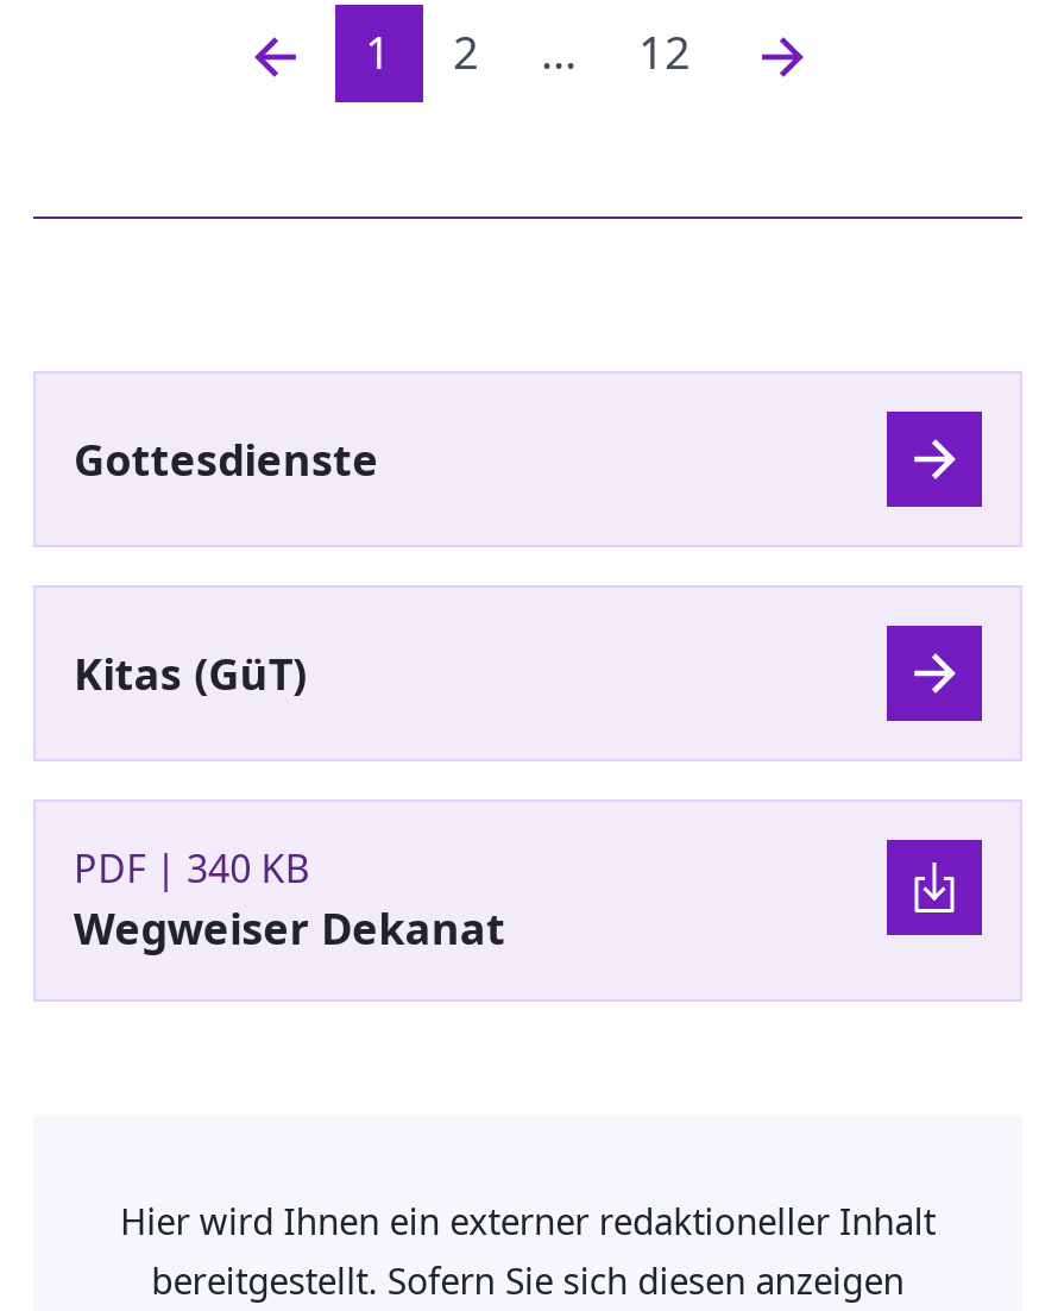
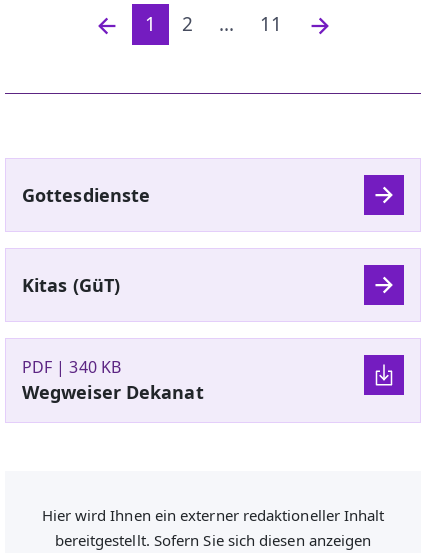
[638,21,691,83] 12 -> [259,11,281,37] 11

